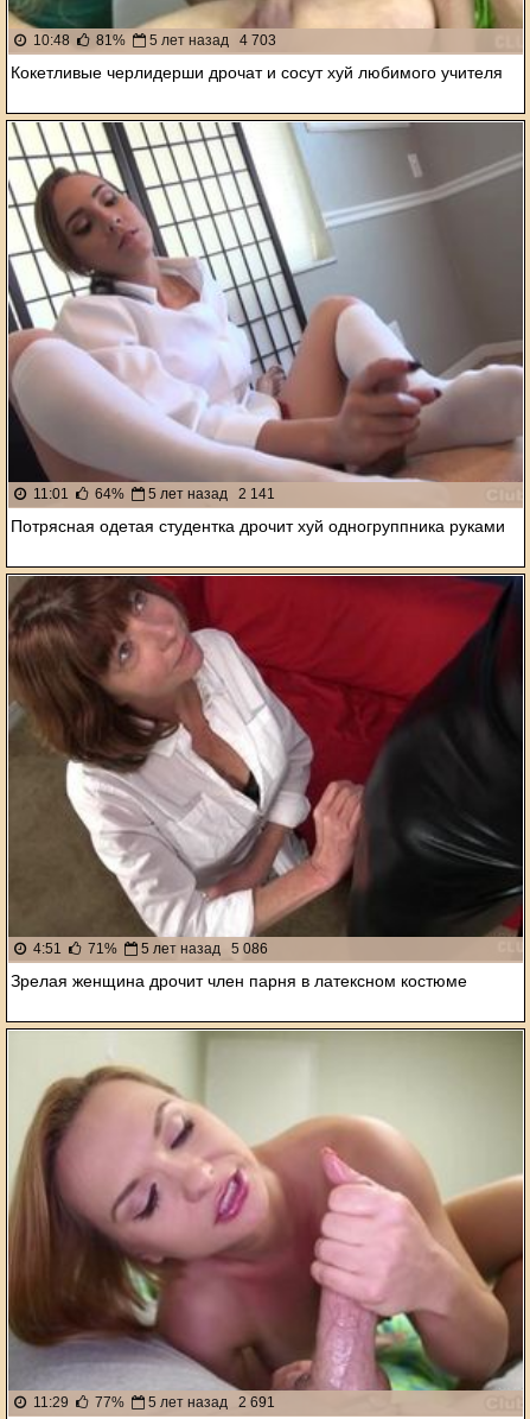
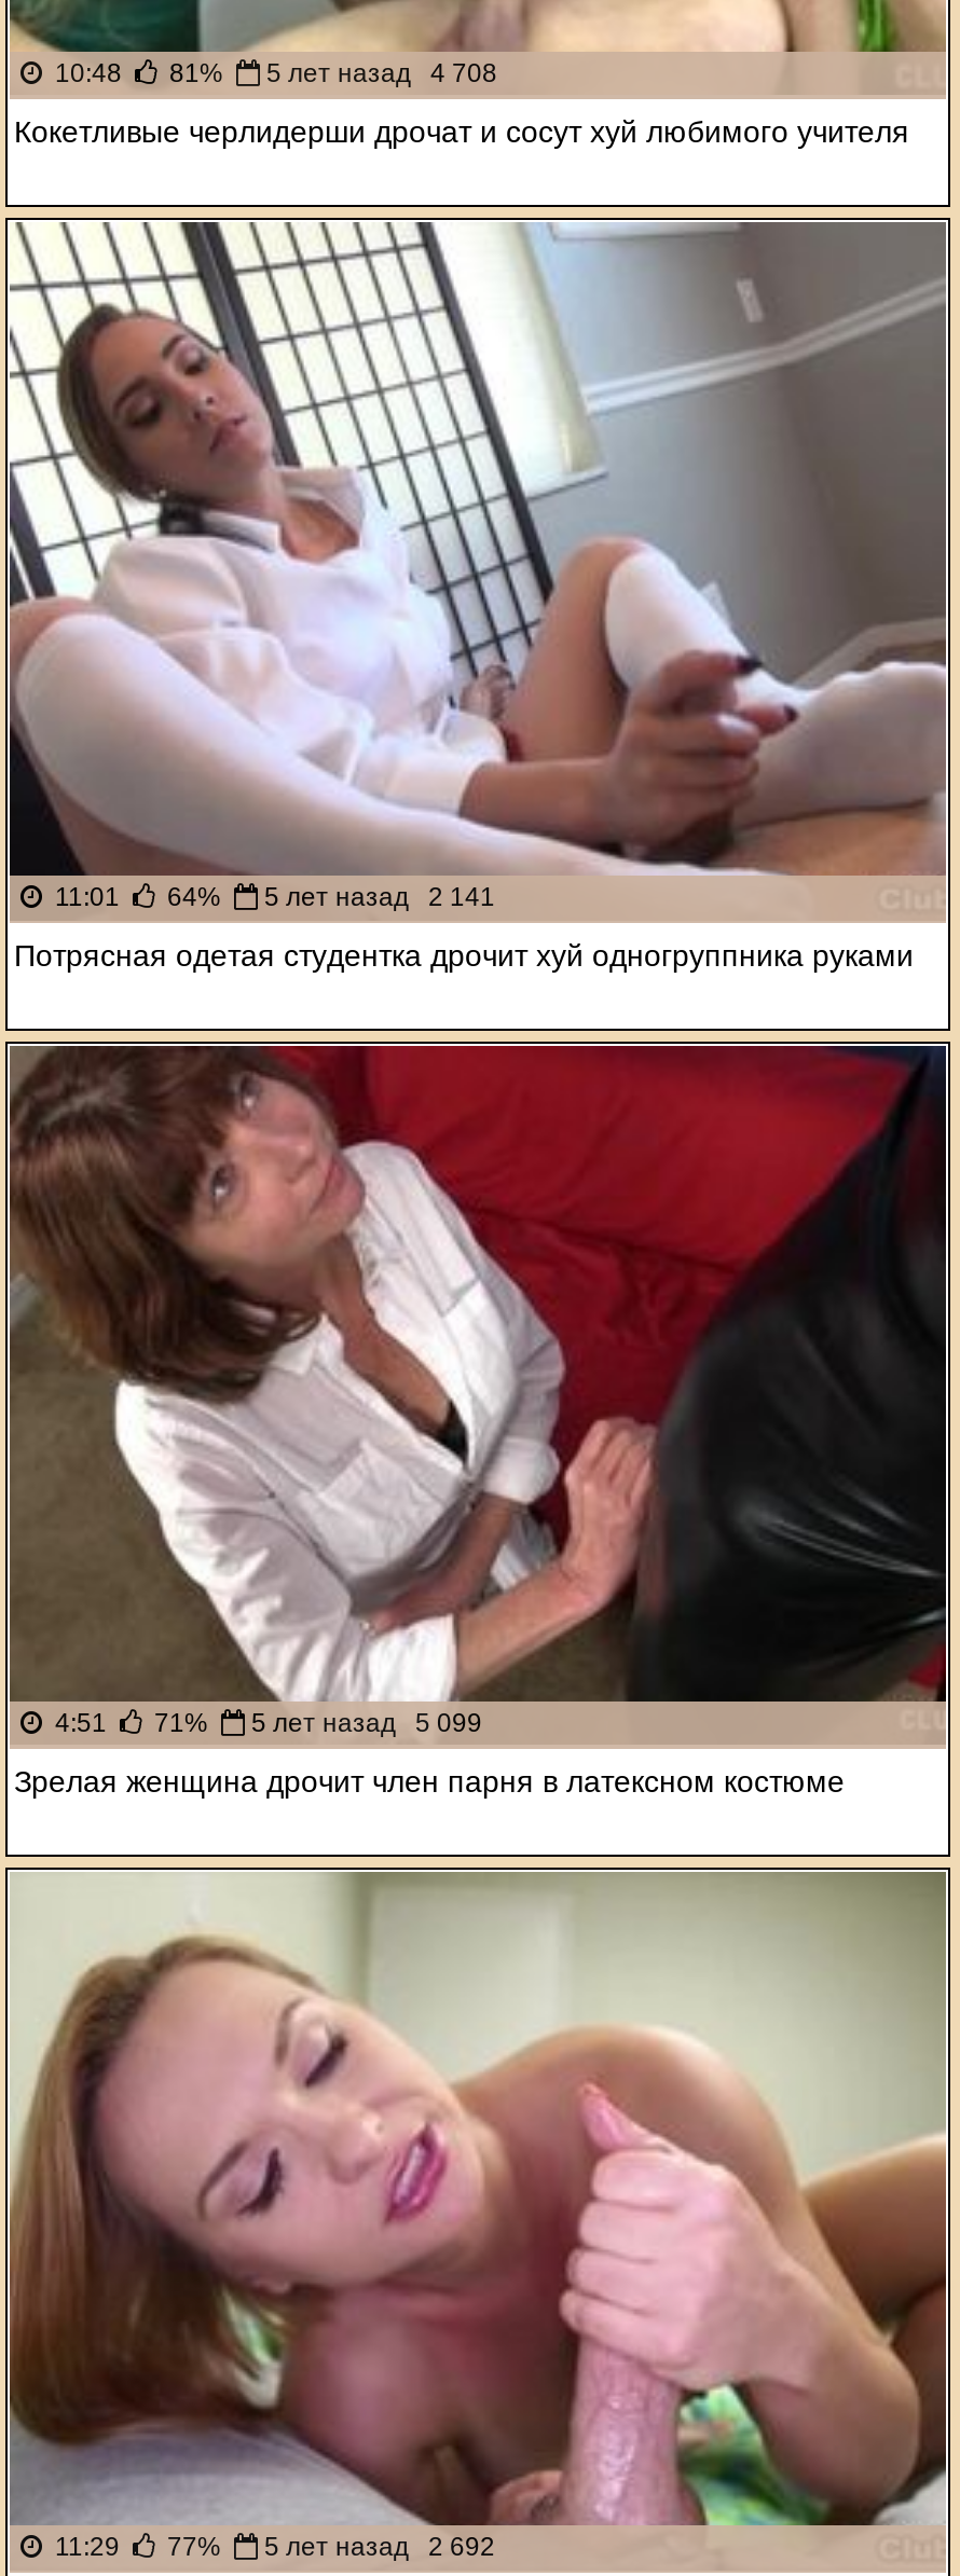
[30,31,276,48] 10:48 81% 5 лет назад 4 703 -> [49,57,497,87] 10:48 81% 5 лет назад 4 708
[30,940,268,956] 4:51 71% 5 лет назад 5 086 -> [49,1707,482,1737] 4:51 71% 5 лет назад 5 099
[30,1394,275,1411] 11:29 77% 5 лет назад 2 691 -> [49,2532,495,2562] 11:29 77% 5 лет назад 2 692

